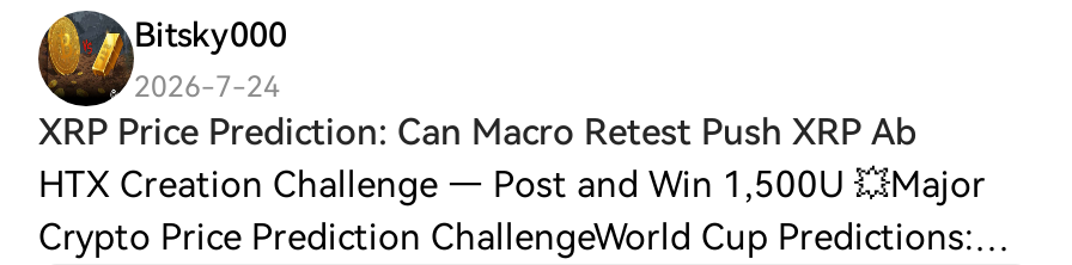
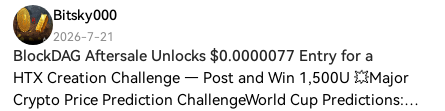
[38,71,916,155] 2026-7-24 | XRP Price Prediction: Can Macro Retest Push XRP Ab -> [13,30,373,65] 2026-7-21 | BlockDAG Aftersale Unlocks $0.0000077 Entry for a

